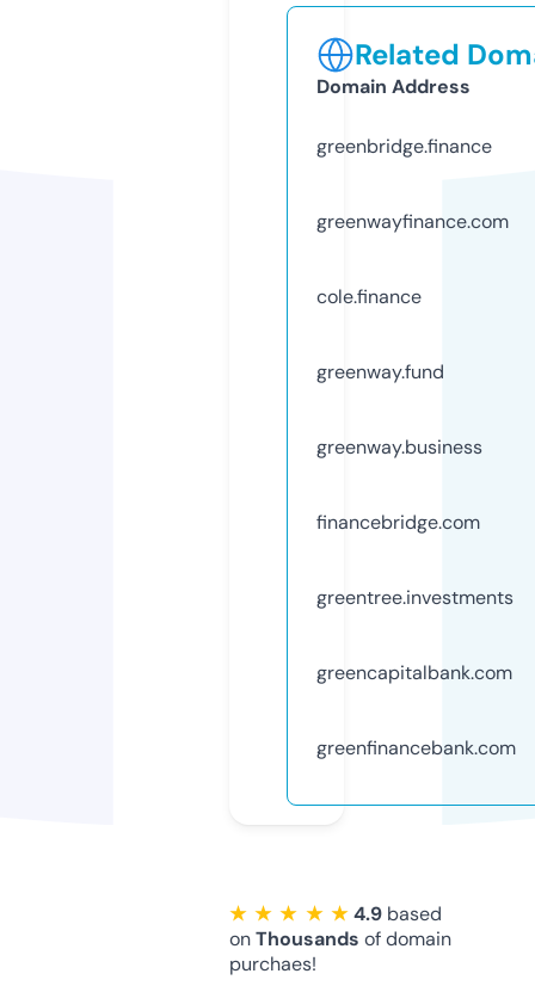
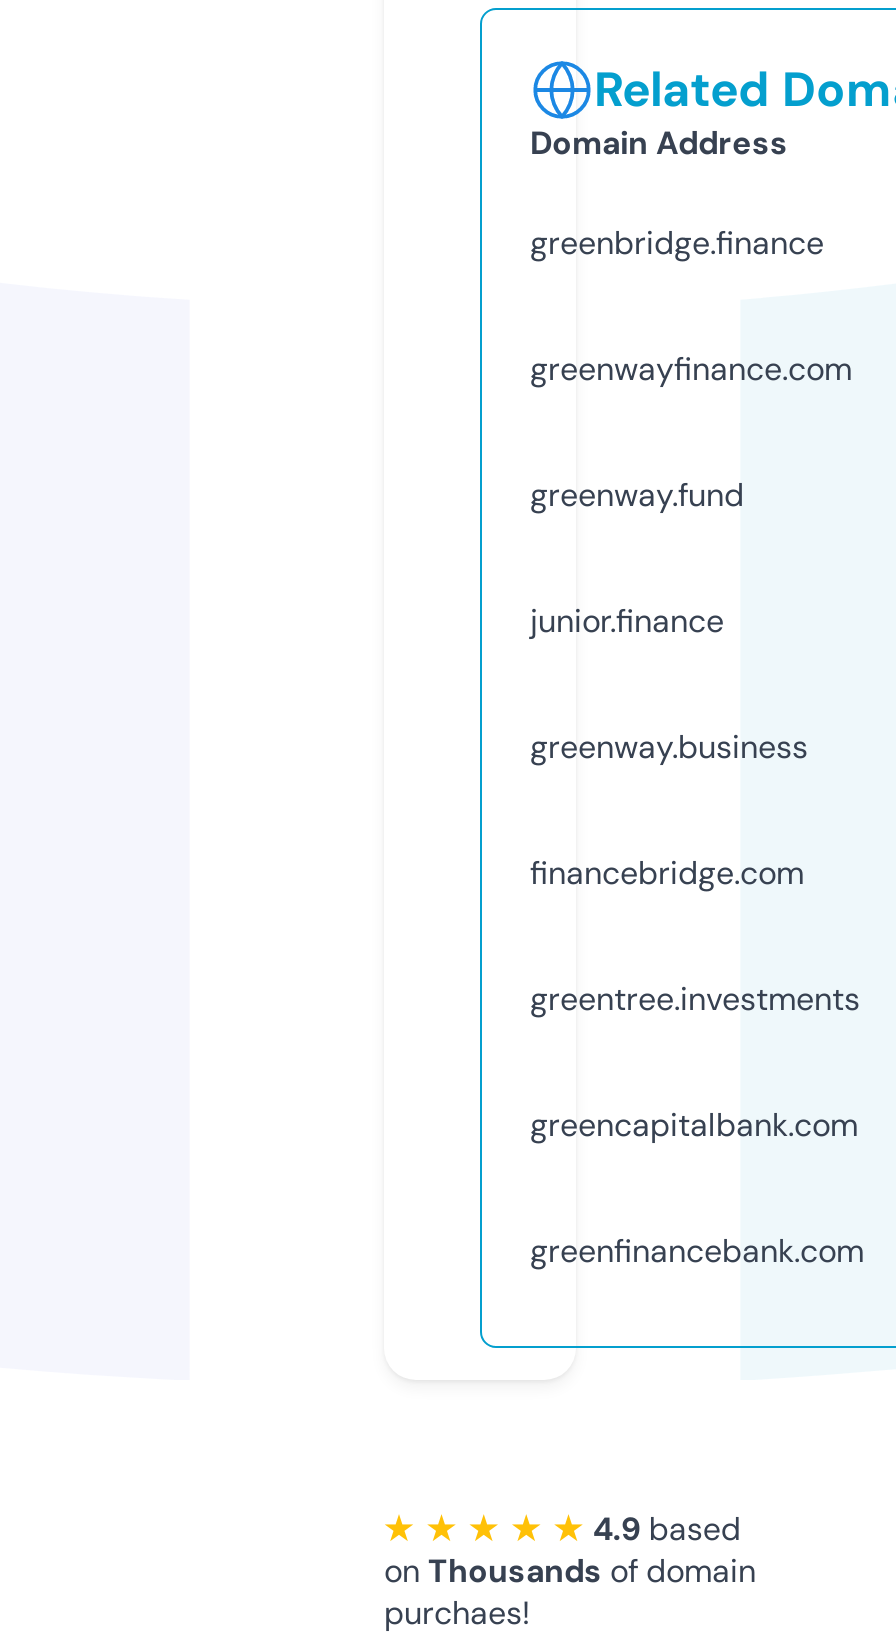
[316,284,422,309] cole.finance -> none
moved [316,359,444,384] -> [530,474,744,516]: greenway.fund
none -> [530,600,724,642] junior.finance

